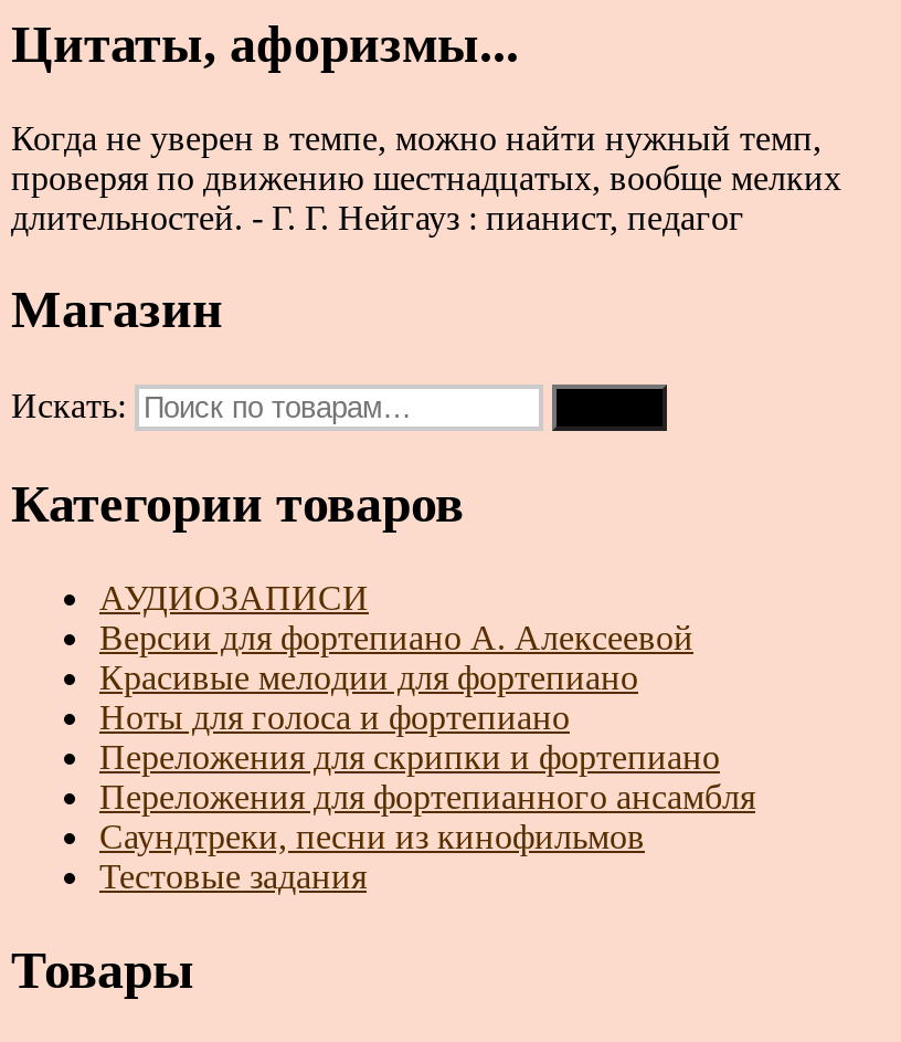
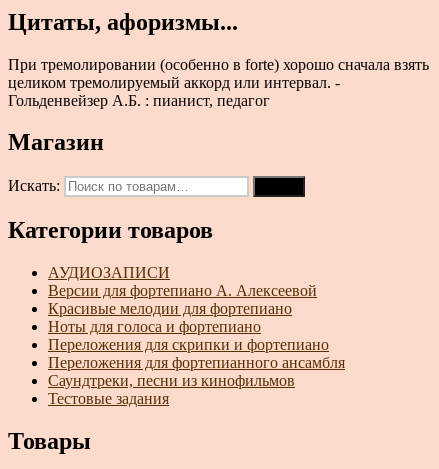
[11,118,841,235] Когда не уверен в темпе, можно найти нужный темп, | проверяя по движению шестнадцатых, вообще мелких | длительностей. - Г. Г. Нейгауз : пианист, педагог -> [8,55,429,108] При тремолировании (особенно в forte) хорошо сначала взять | целиком тремолируемый аккорд или интервал. - | Гольденвейзер А.Б. : пианист, педагог

